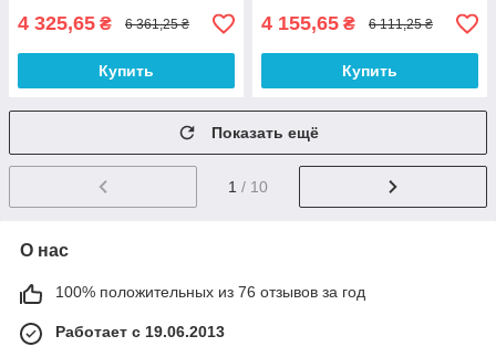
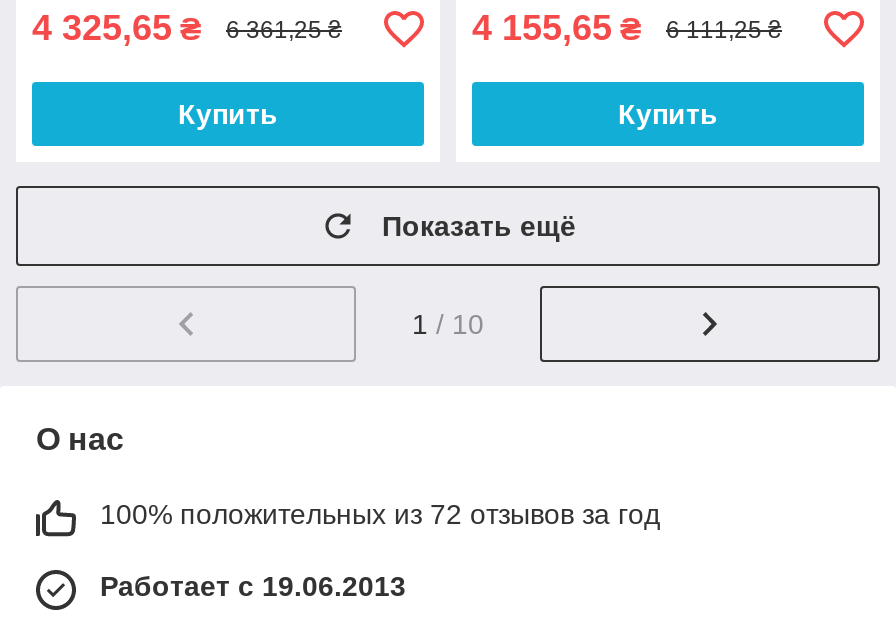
[55,283,365,301] 100% положительных из 76 отзывов за год -> [100,498,660,530] 100% положительных из 72 отзывов за год

